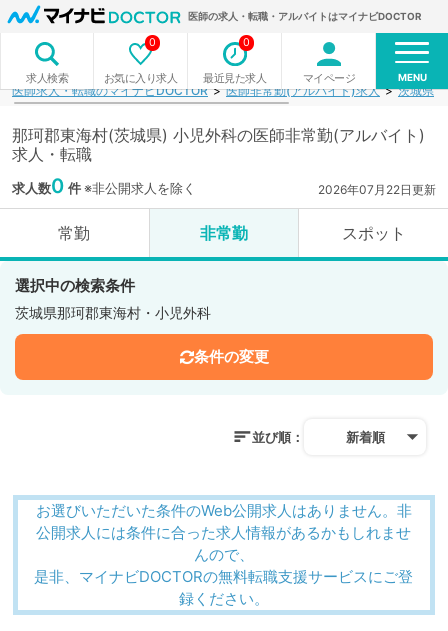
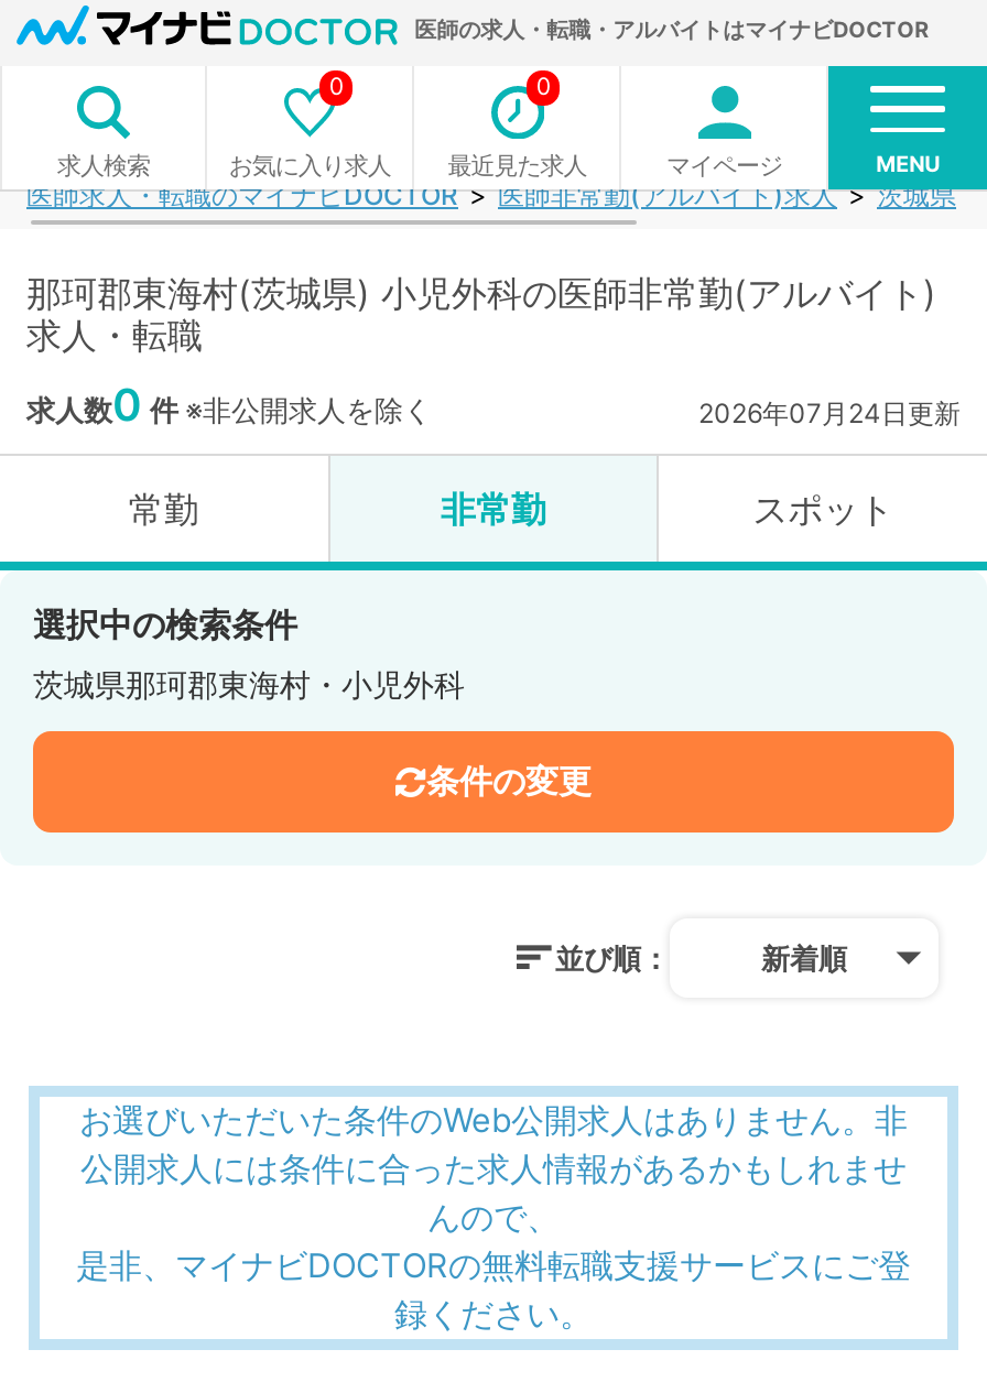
[318,182,436,197] 2026年07月22日更新 -> [698,396,961,429] 2026年07月24日更新

